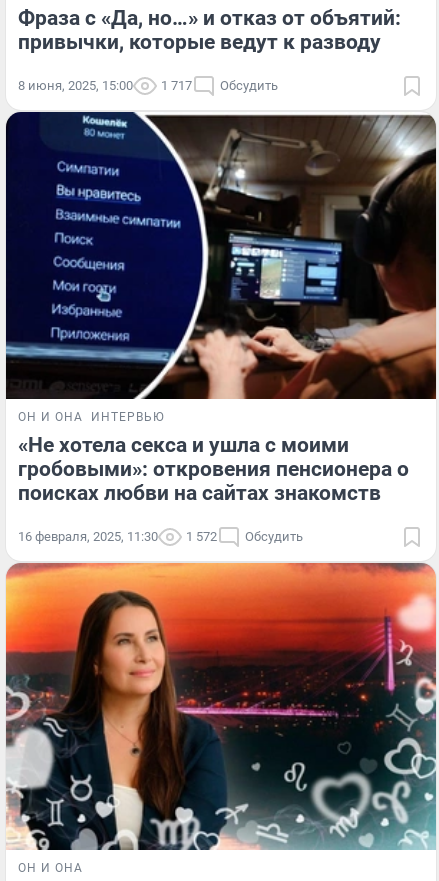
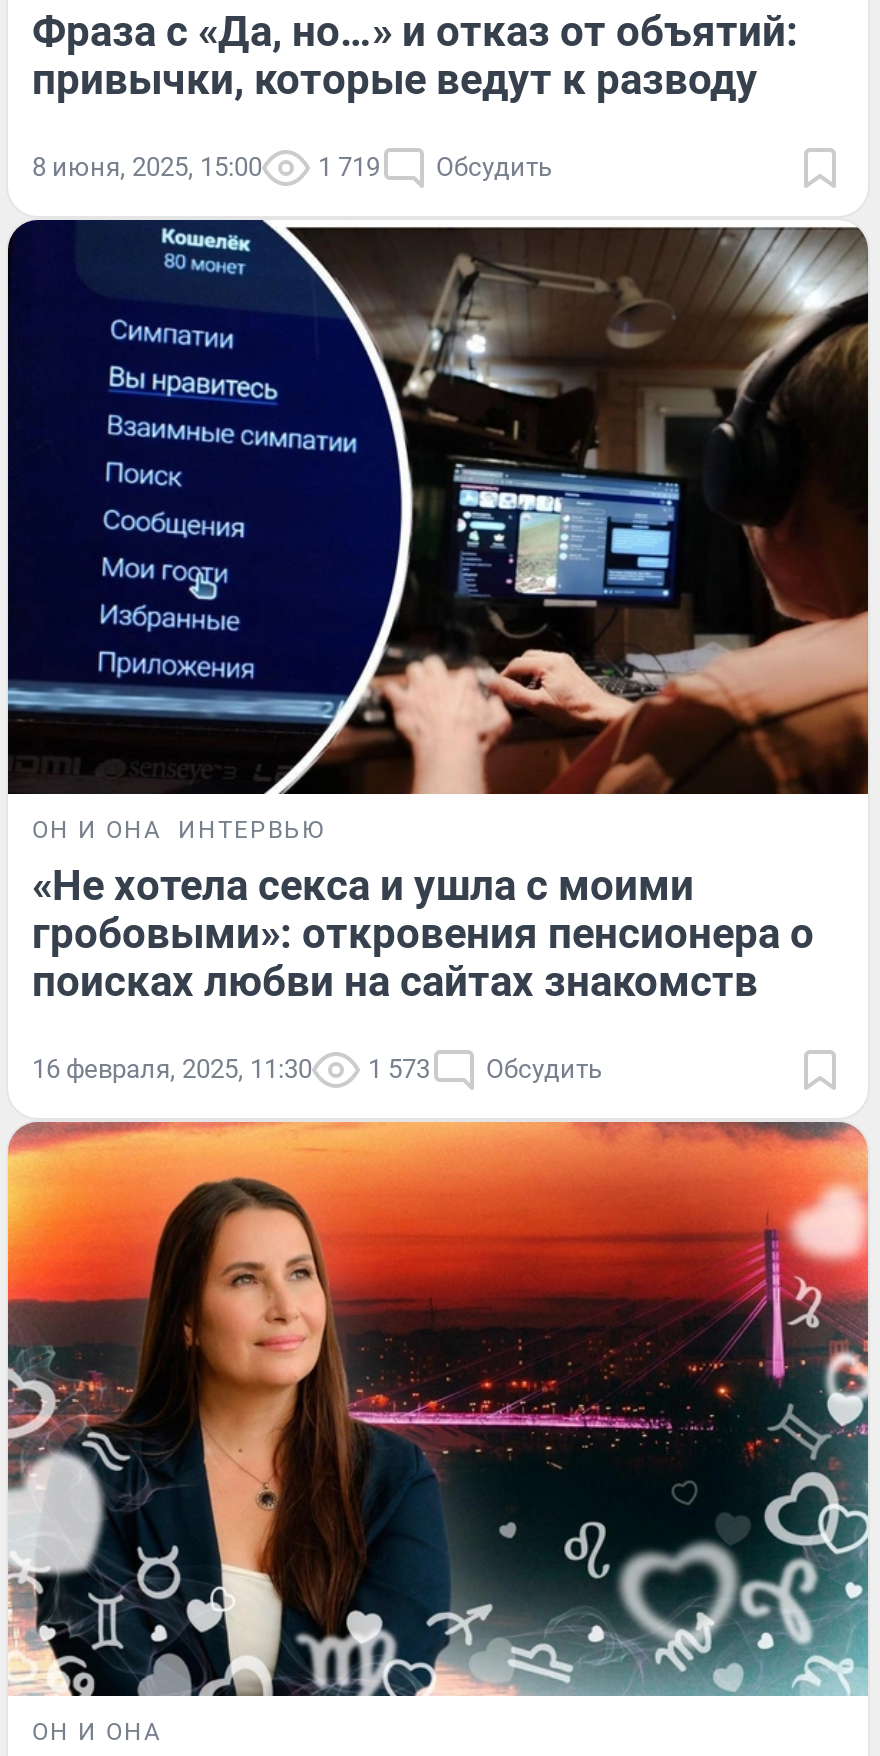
[18,78,278,93] 8 июня, 2025, 15:00 1 717 Обсудить -> [32,153,552,183] 8 июня, 2025, 15:00 1 719 Обсудить
[18,529,303,544] 16 февраля, 2025, 11:30 1 572 Обсудить -> [32,1054,602,1084] 16 февраля, 2025, 11:30 1 573 Обсудить

